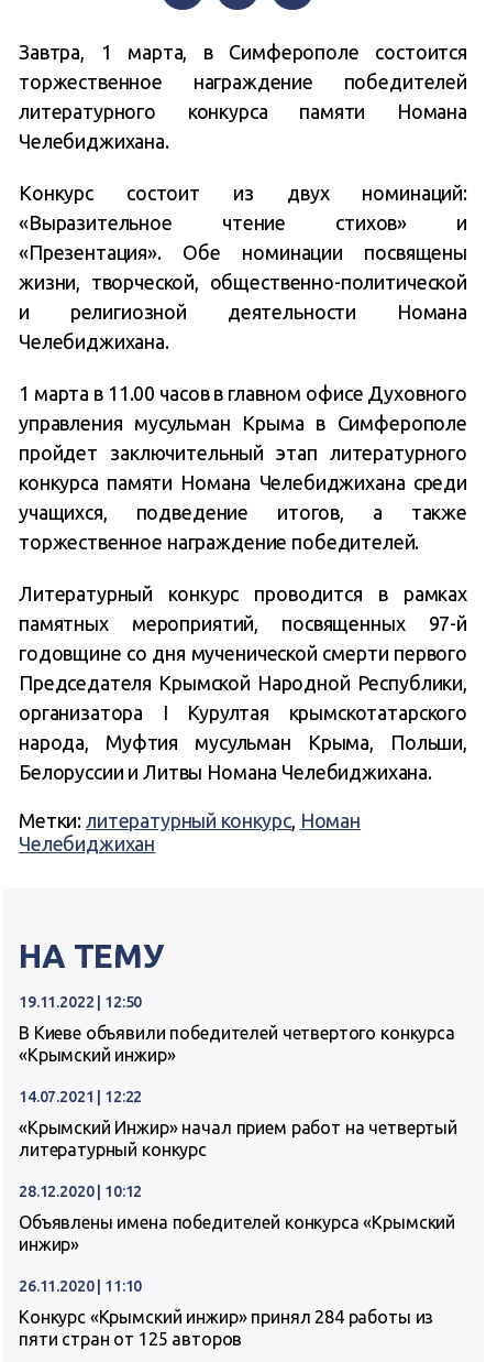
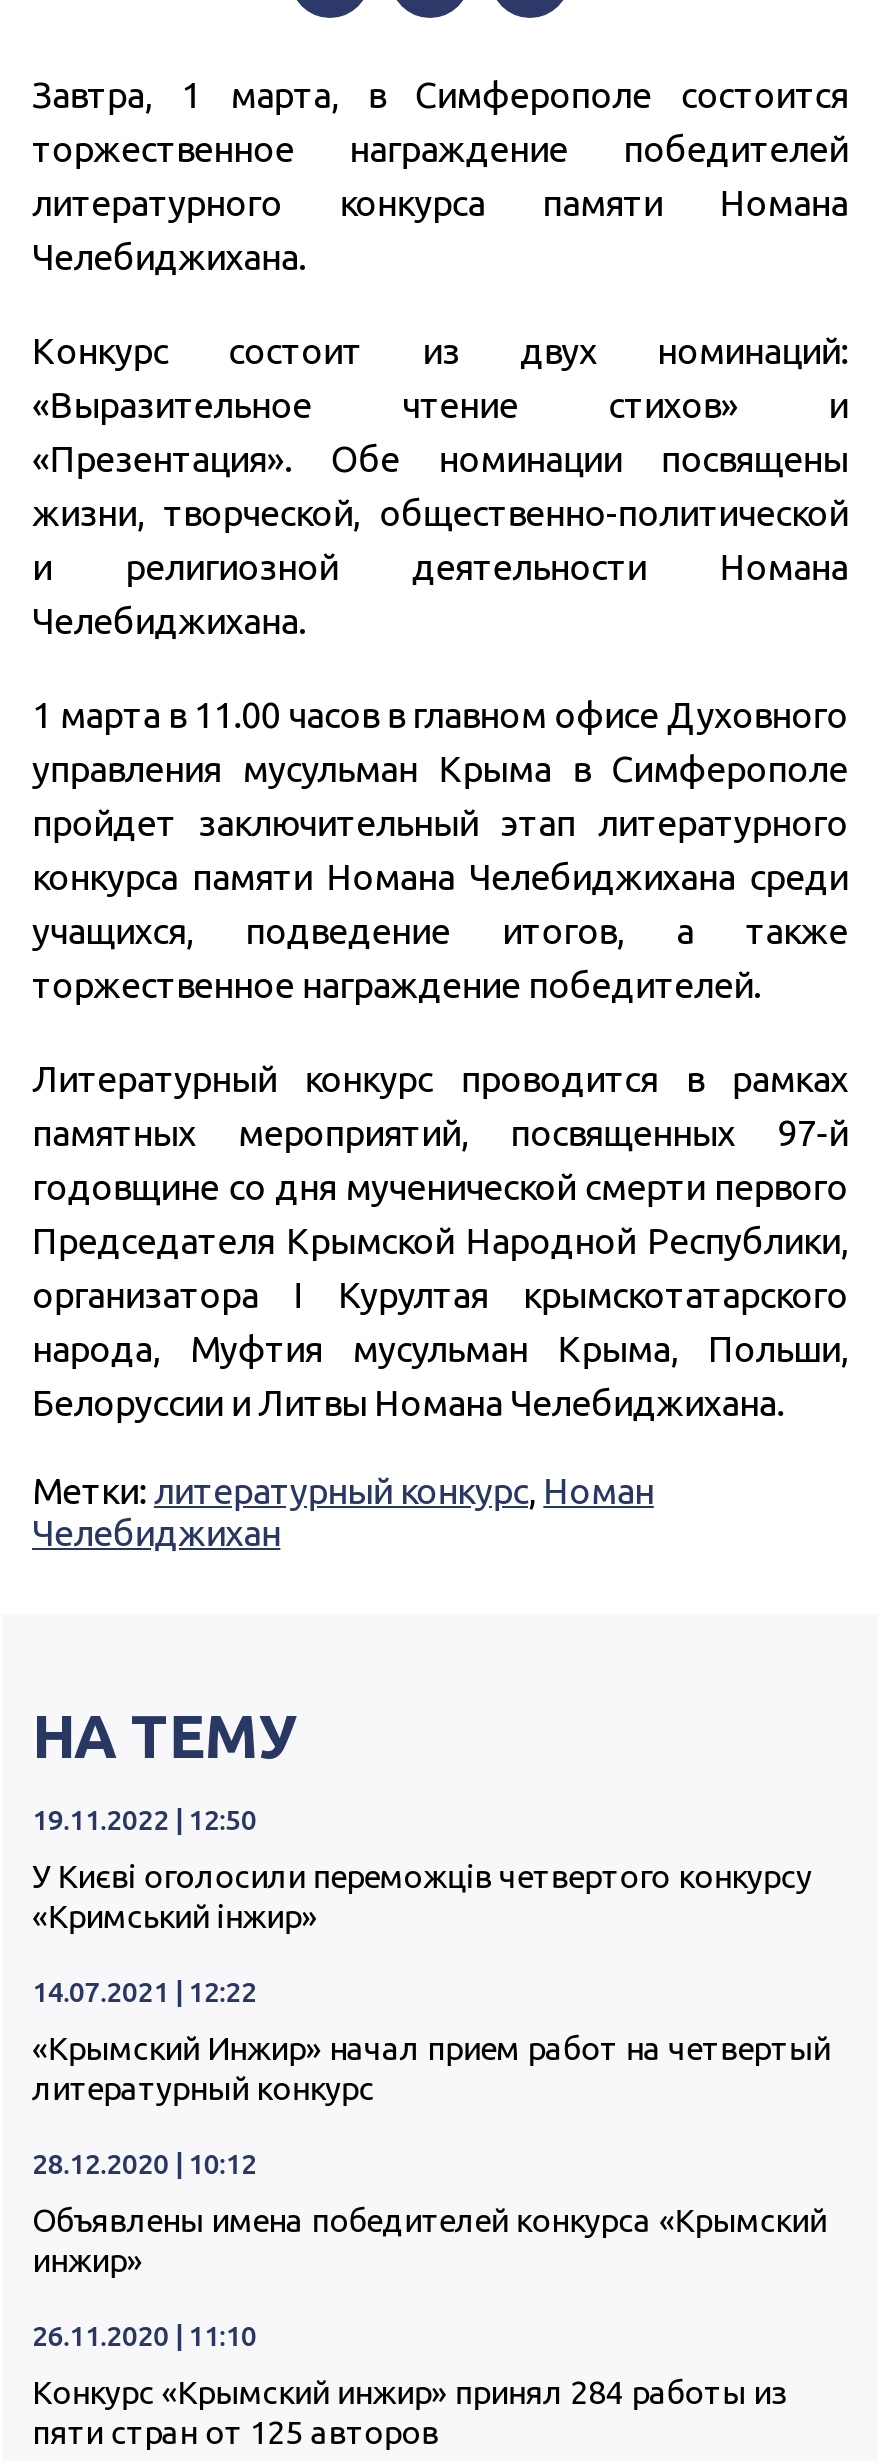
[19,1023,455,1065] В Киеве объявили победителей четвертого конкурса | «Крымский инжир» -> [32,1858,812,1934] У Києві оголосили переможців четвертого конкурсу | «Кримський інжир»

